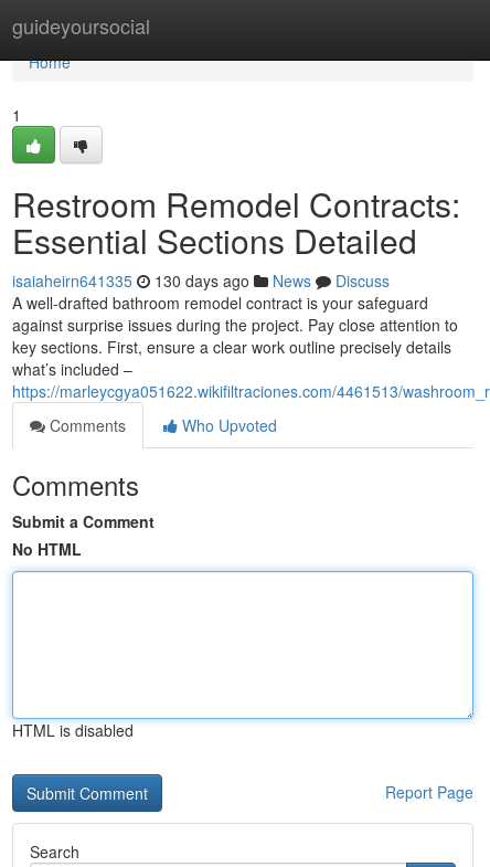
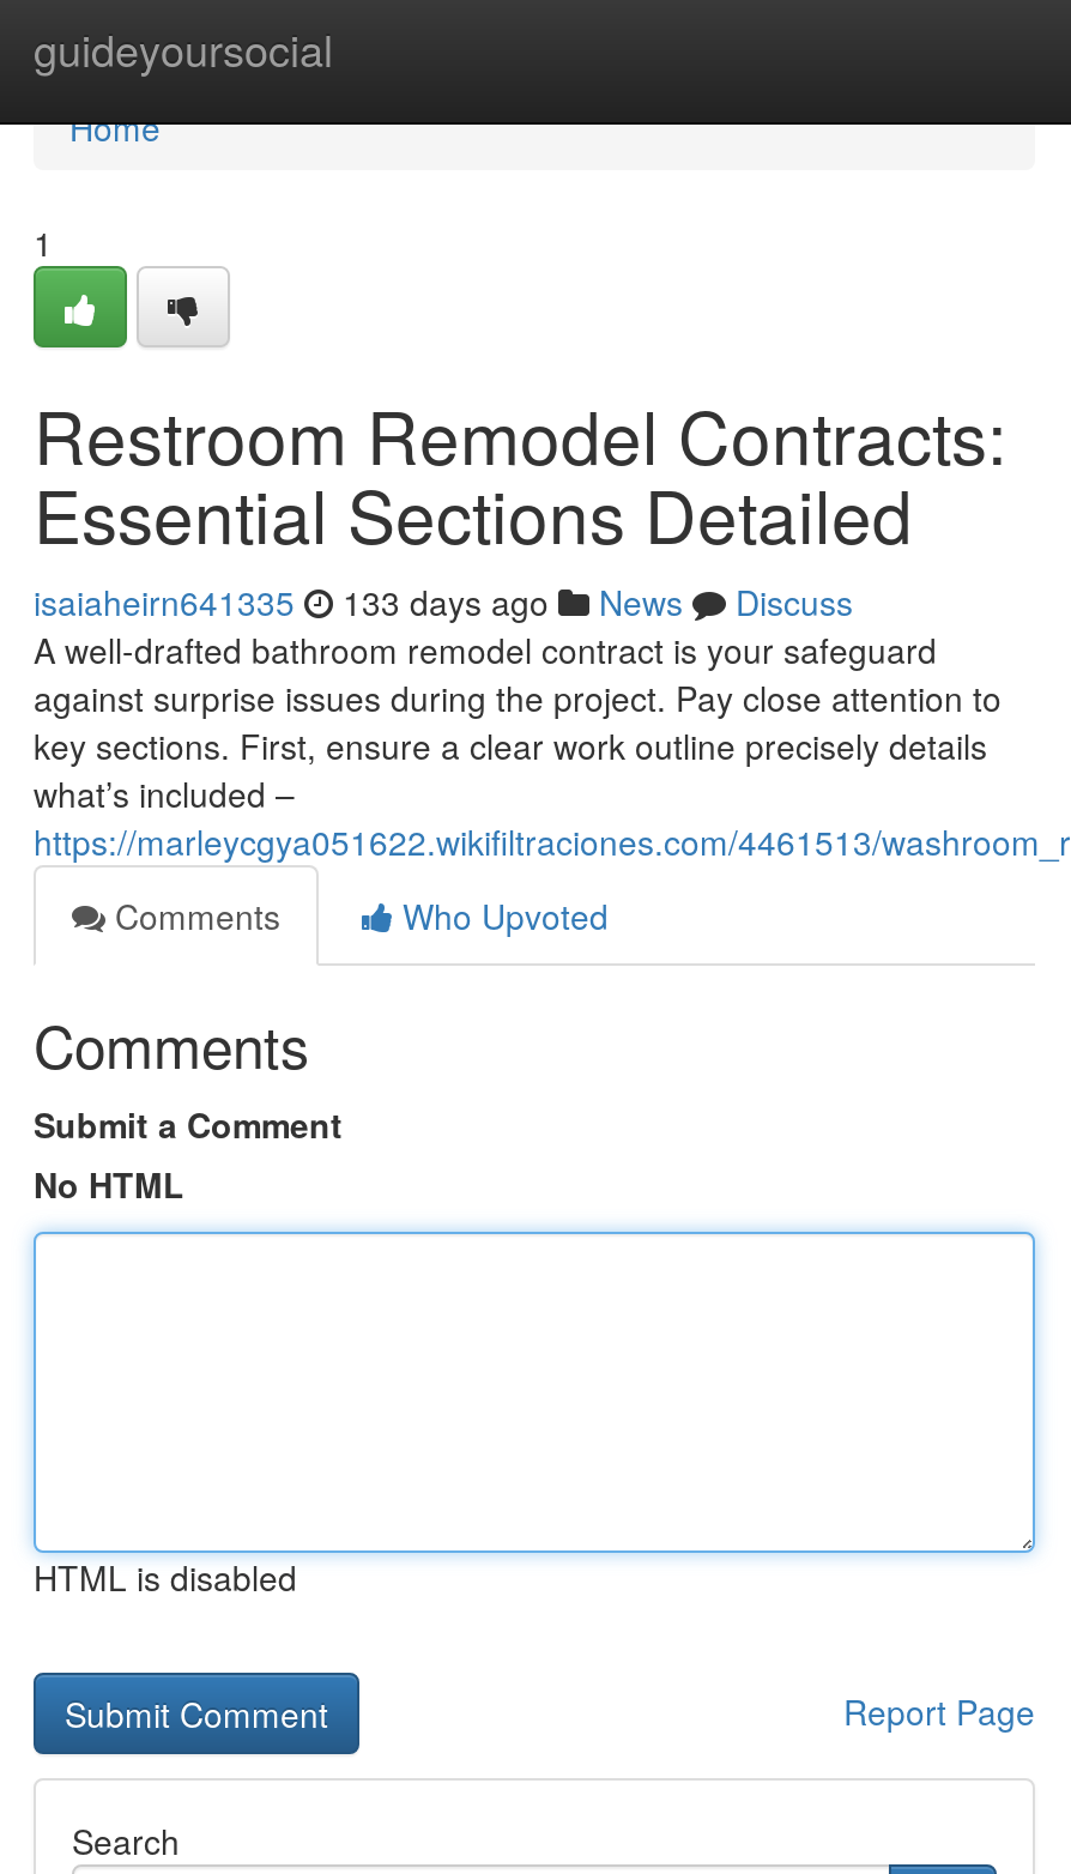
[12,269,390,292] isaiaheirn641335 130 days ago News Discuss -> [34,578,853,625] isaiaheirn641335 133 days ago News Discuss

